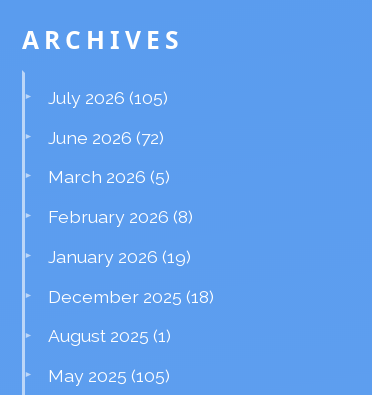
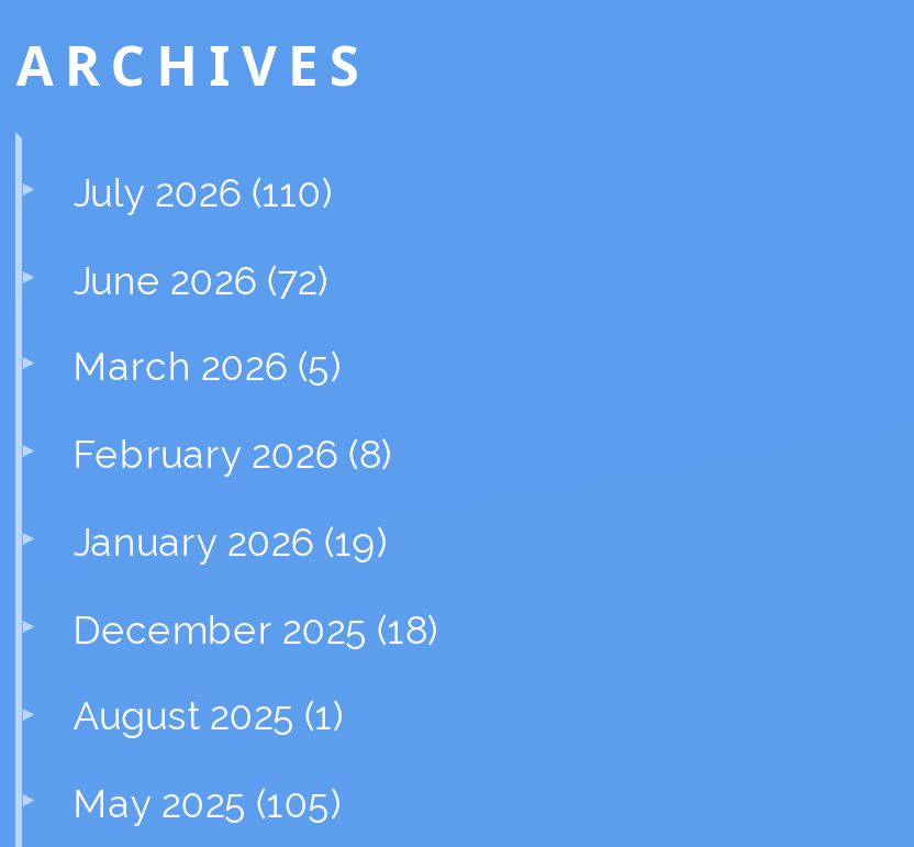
[48,87,168,108] July 2026 (105) -> [73,169,332,215] July 2026 (110)

